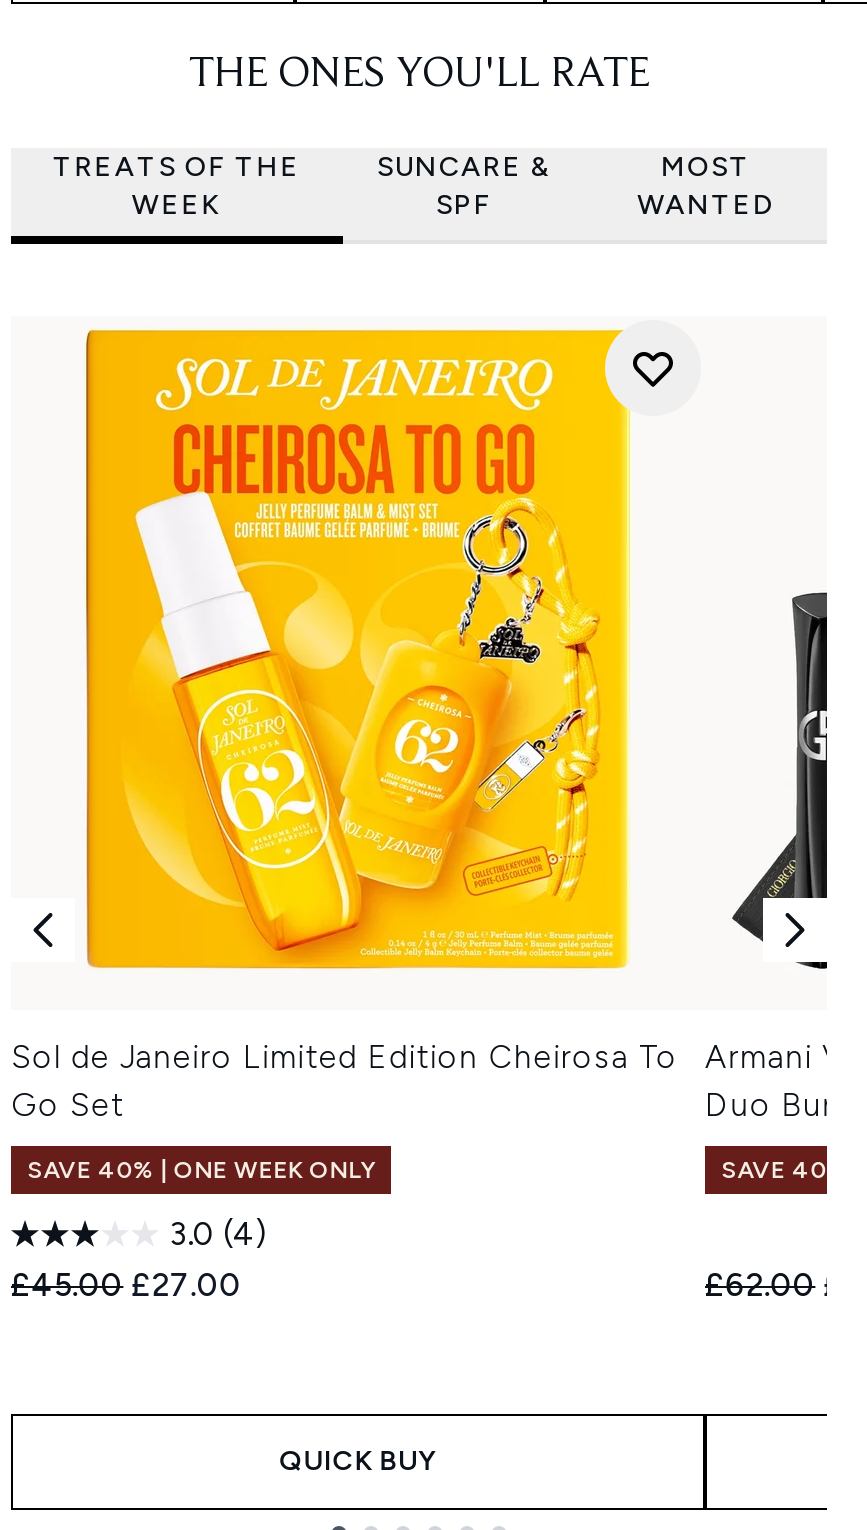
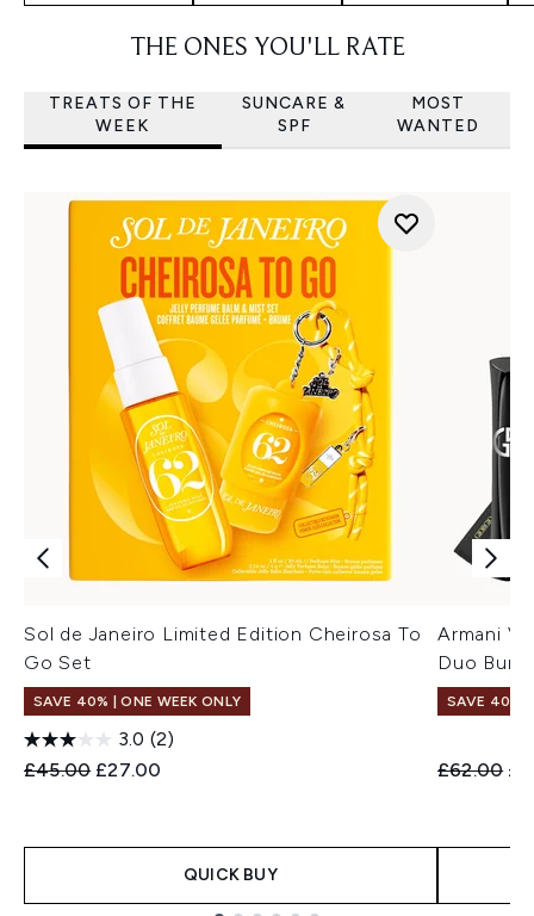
[169,1214,267,1252] 3.0 (4) -> [118,728,174,750] 3.0 (2)

